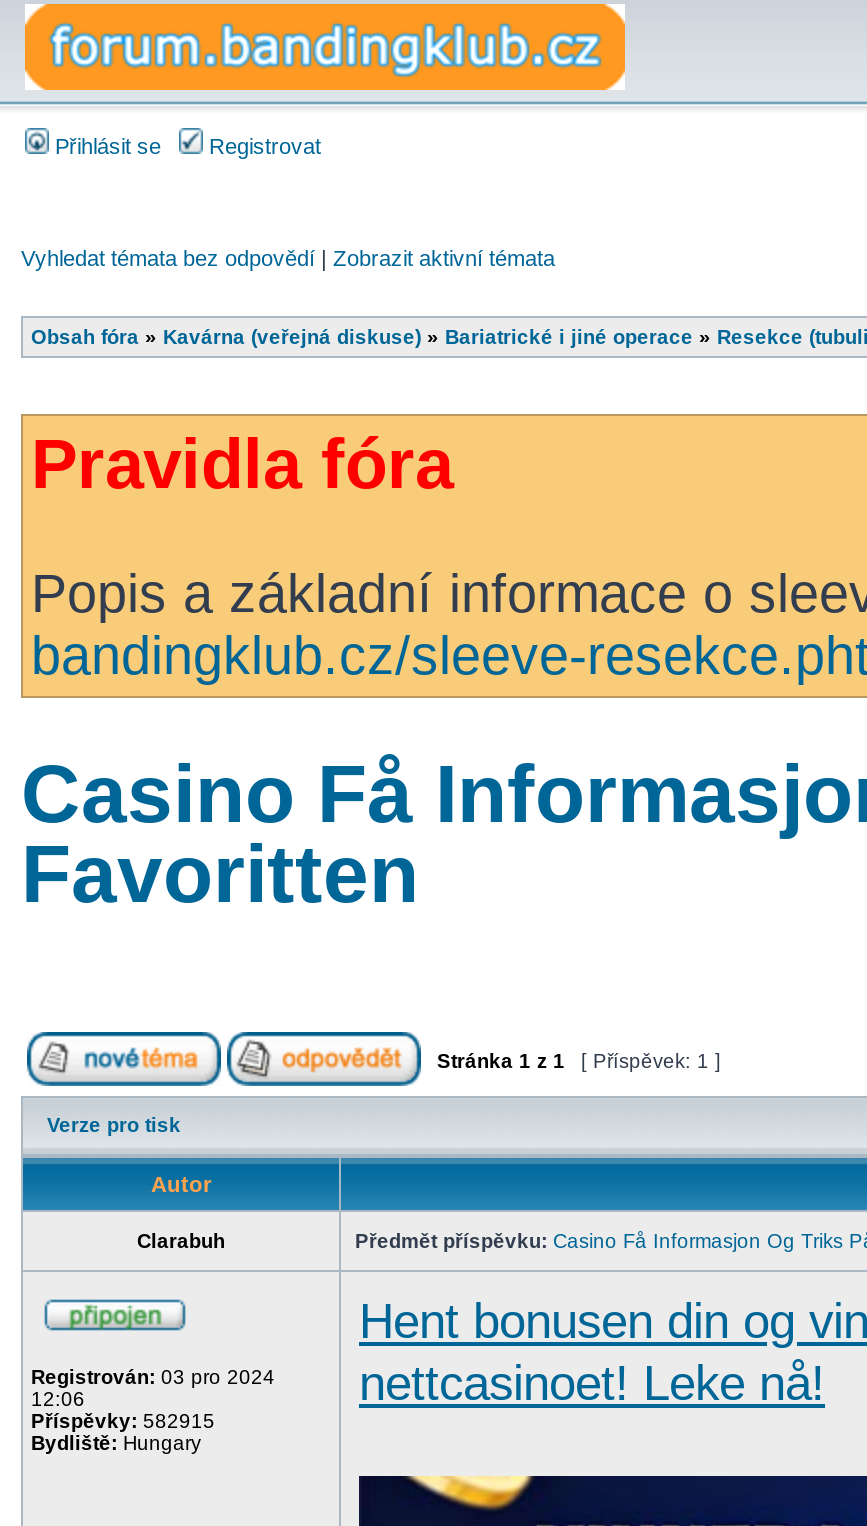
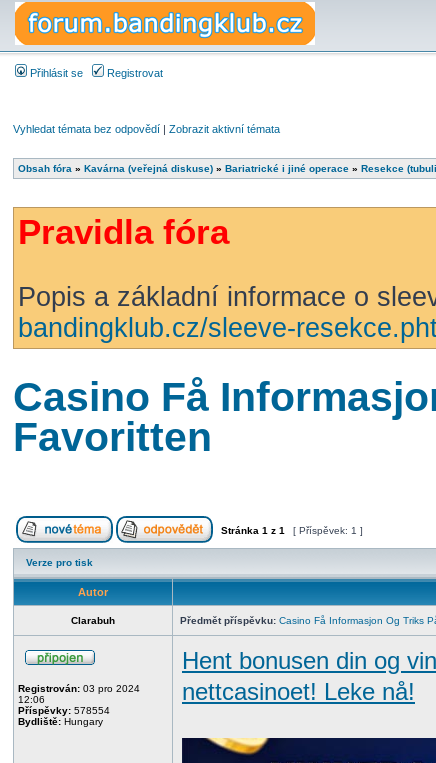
[31,1410,215,1432] Příspěvky: 582915 -> [18,705,110,716] Příspěvky: 578554

